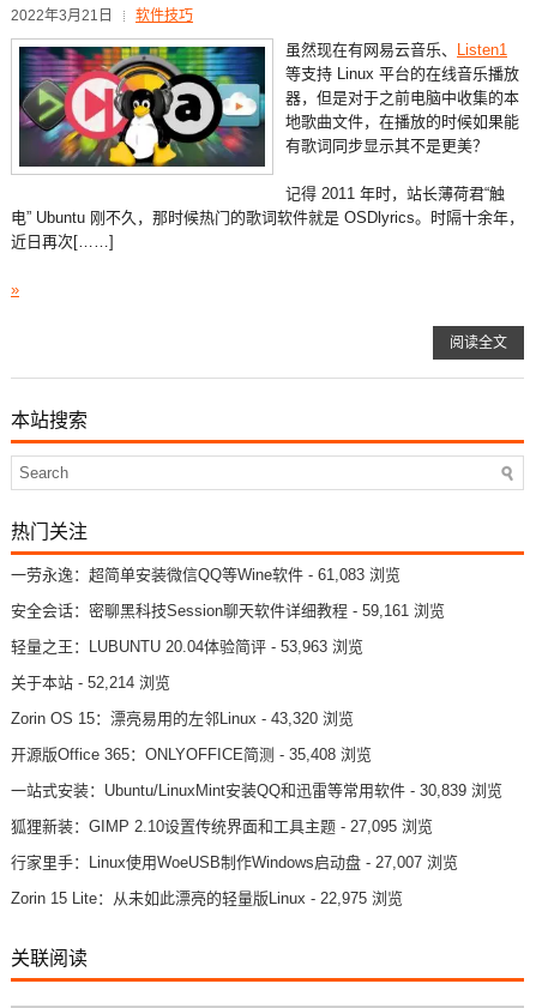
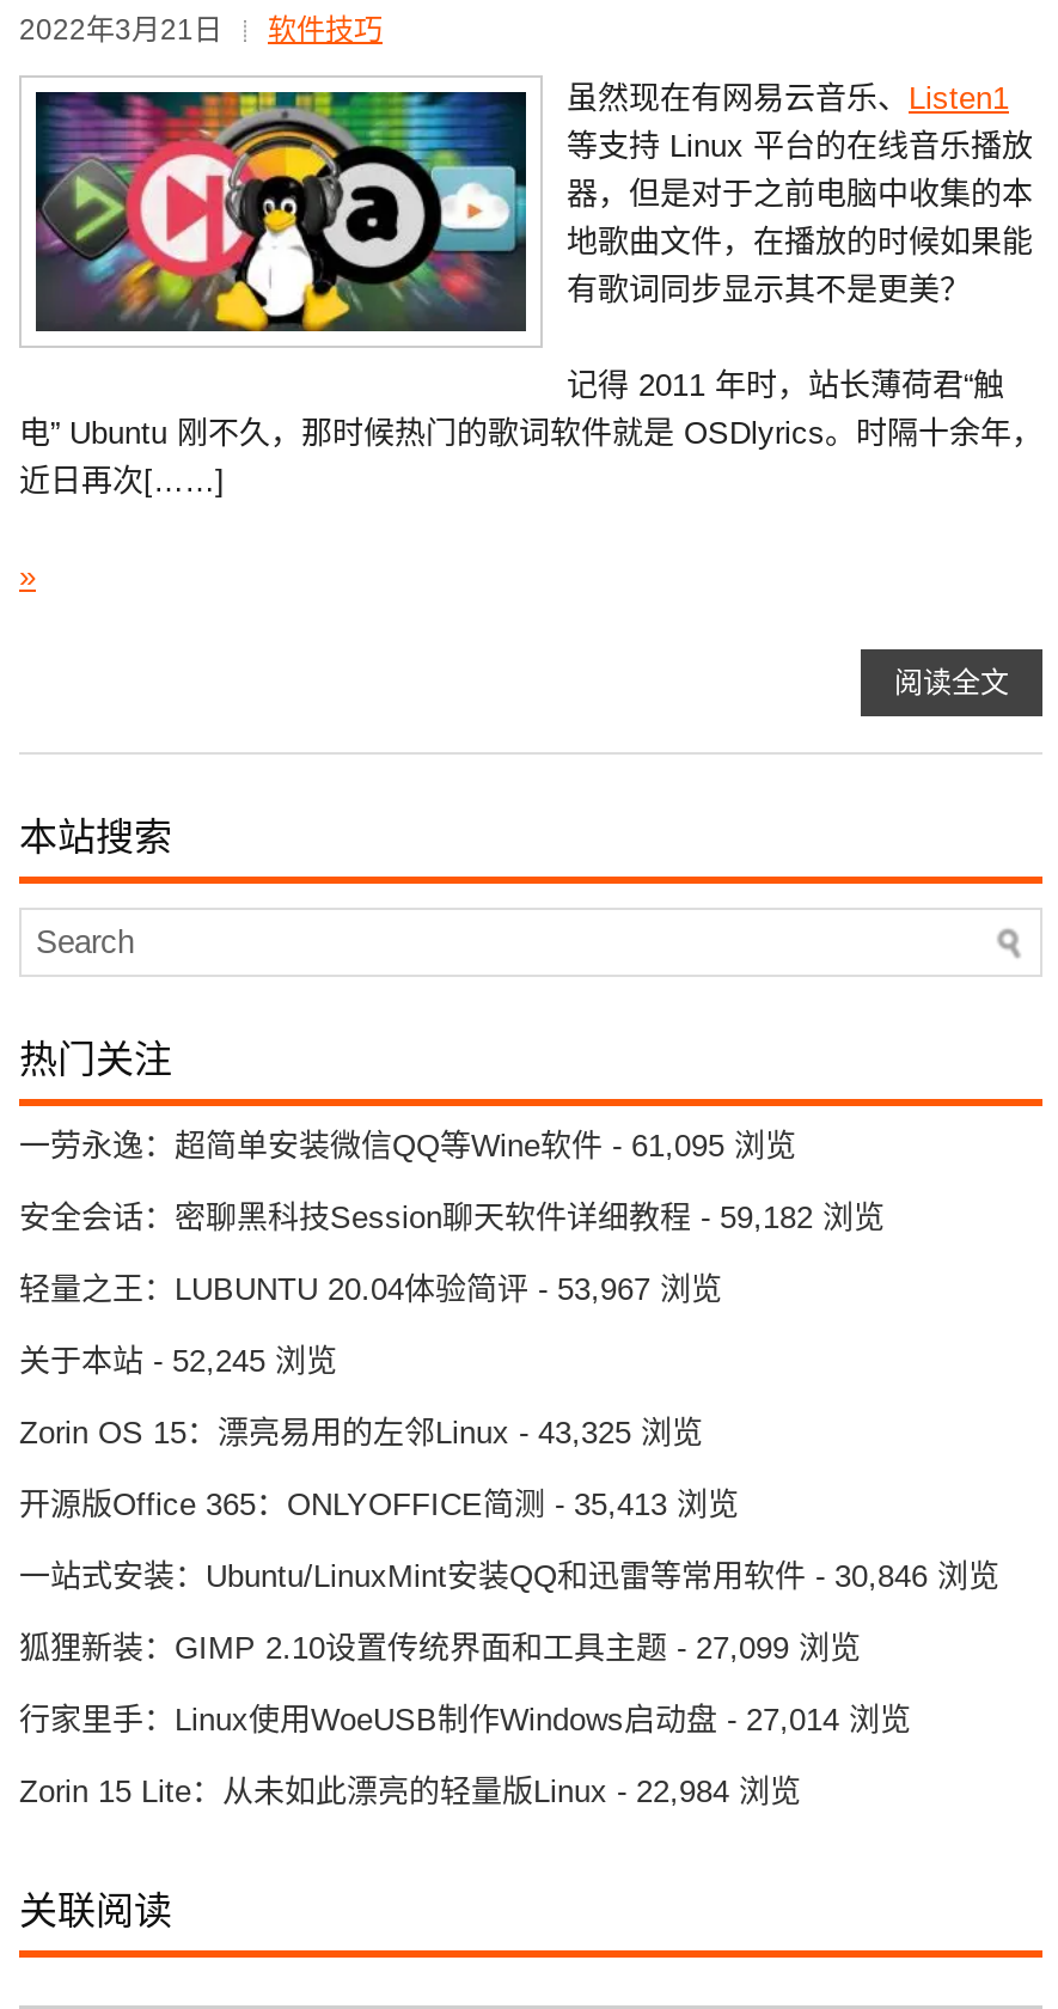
[11,566,401,584] 一劳永逸：超简单安装微信QQ等Wine软件- 61,083 浏览 -> [19,1127,796,1163] 一劳永逸：超简单安装微信QQ等Wine软件- 61,095 浏览
[11,602,445,620] 安全会话：密聊黑科技Session聊天软件详细教程- 59,161 浏览 -> [19,1199,885,1235] 安全会话：密聊黑科技Session聊天软件详细教程- 59,182 浏览
[11,638,363,655] 轻量之王：LUBUNTU 20.04体验简评- 53,963 浏览 -> [19,1271,722,1307] 轻量之王：LUBUNTU 20.04体验简评- 53,967 浏览
[11,673,170,691] 关于本站- 52,214 浏览 -> [19,1343,337,1379] 关于本站- 52,245 浏览
[11,709,354,727] Zorin OS 15：漂亮易用的左邻Linux - 43,320 浏览 -> [19,1414,703,1450] Zorin OS 15：漂亮易用的左邻Linux - 43,325 浏览
[11,745,372,763] 开源版Office 365：ONLYOFFICE简测- 35,408 浏览 -> [19,1486,739,1522] 开源版Office 365：ONLYOFFICE简测- 35,413 浏览
[11,781,502,799] 一站式安装：Ubuntu/LinuxMint安装QQ和迅雷等常用软件- 30,839 浏览 -> [19,1558,999,1594] 一站式安装：Ubuntu/LinuxMint安装QQ和迅雷等常用软件- 30,846 浏览
[11,817,433,835] 狐狸新装：GIMP 2.10设置传统界面和工具主题- 27,095 浏览 -> [19,1630,861,1666] 狐狸新装：GIMP 2.10设置传统界面和工具主题- 27,099 浏览
[11,853,458,871] 行家里手：Linux使用WoeUSB制作Windows启动盘- 27,007 浏览 -> [19,1701,911,1737] 行家里手：Linux使用WoeUSB制作Windows启动盘- 27,014 浏览
[11,889,403,907] Zorin 15 Lite：从未如此漂亮的轻量版Linux - 22,975 浏览 -> [19,1773,801,1809] Zorin 15 Lite：从未如此漂亮的轻量版Linux - 22,984 浏览

